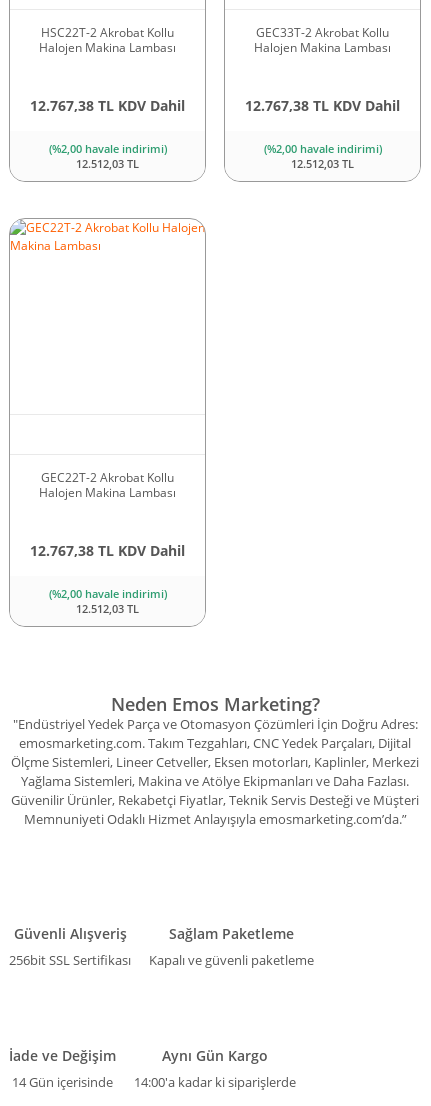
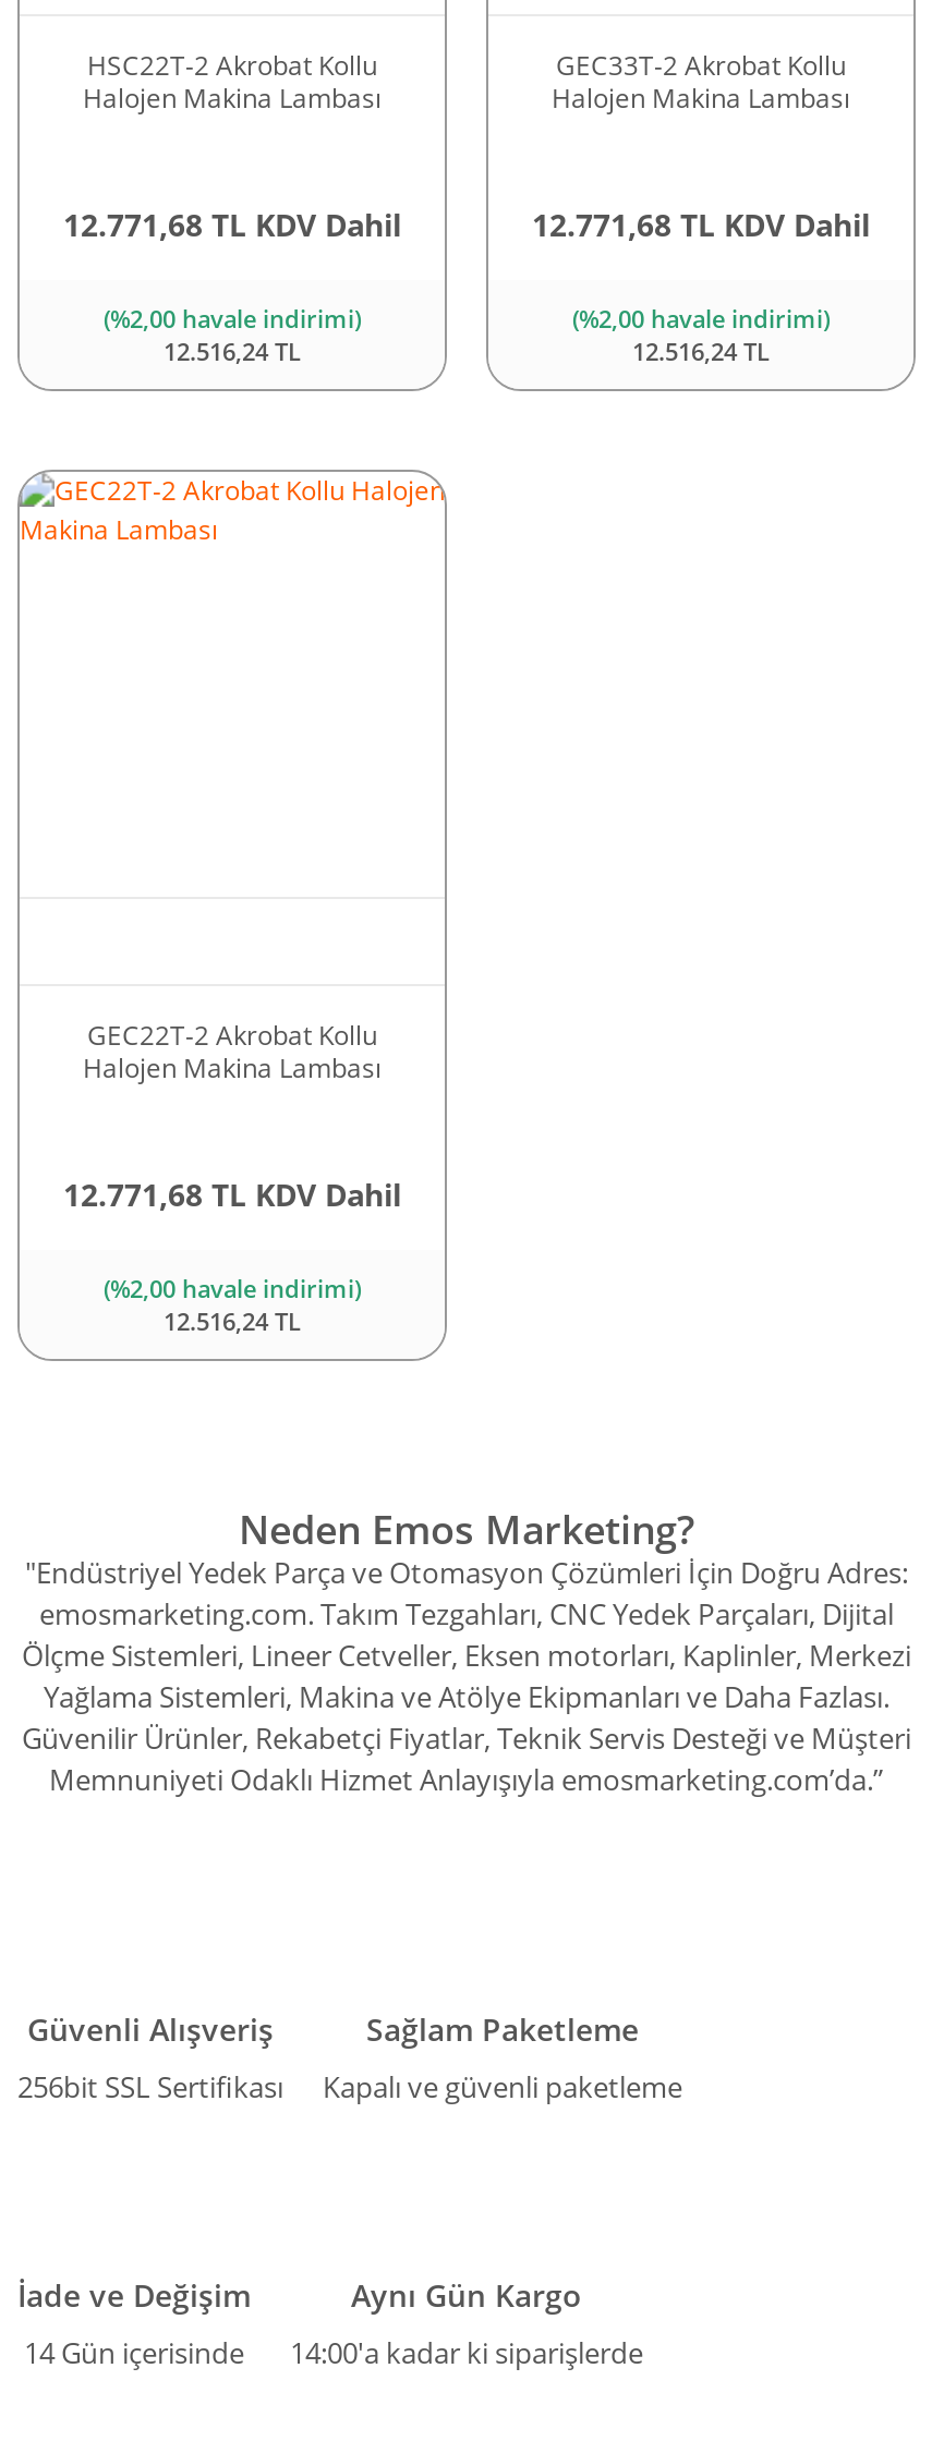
[30,96,185,115] 12.767,38 TL KDV Dahil -> [63,204,401,245] 12.771,68 TL KDV Dahil
[245,96,400,115] 12.767,38 TL KDV Dahil -> [532,204,870,245] 12.771,68 TL KDV Dahil
[76,156,139,171] 12.512,03 TL -> [164,335,301,367] 12.516,24 TL
[291,156,354,171] 12.512,03 TL -> [632,335,770,367] 12.516,24 TL
[30,541,185,560] 12.767,38 TL KDV Dahil -> [63,1174,401,1215] 12.771,68 TL KDV Dahil
[76,601,139,616] 12.512,03 TL -> [164,1304,301,1337] 12.516,24 TL

